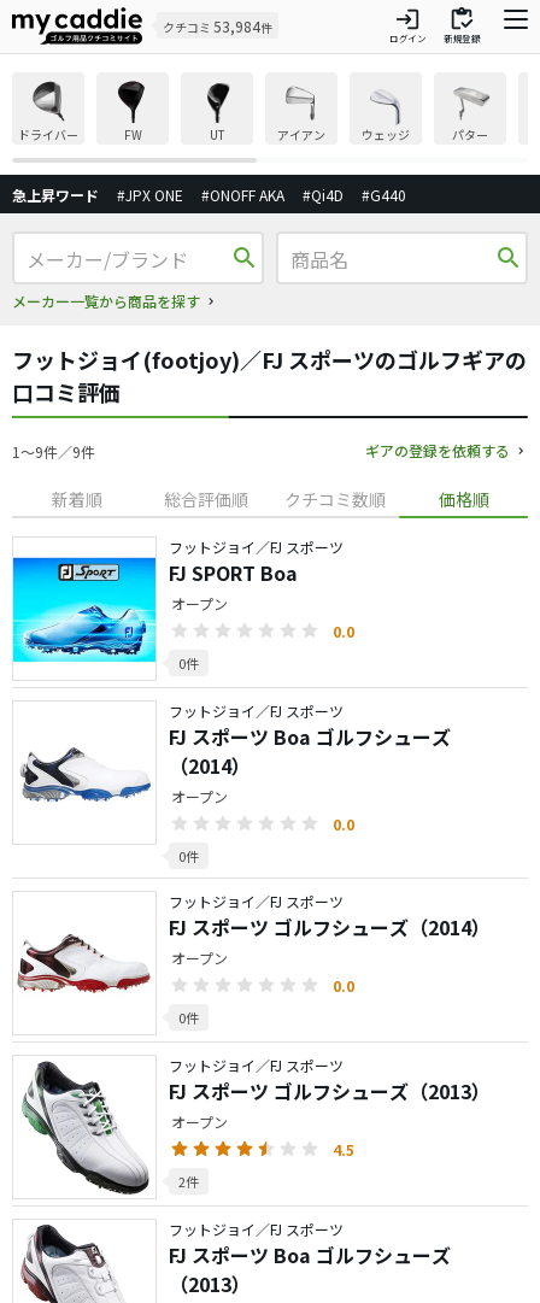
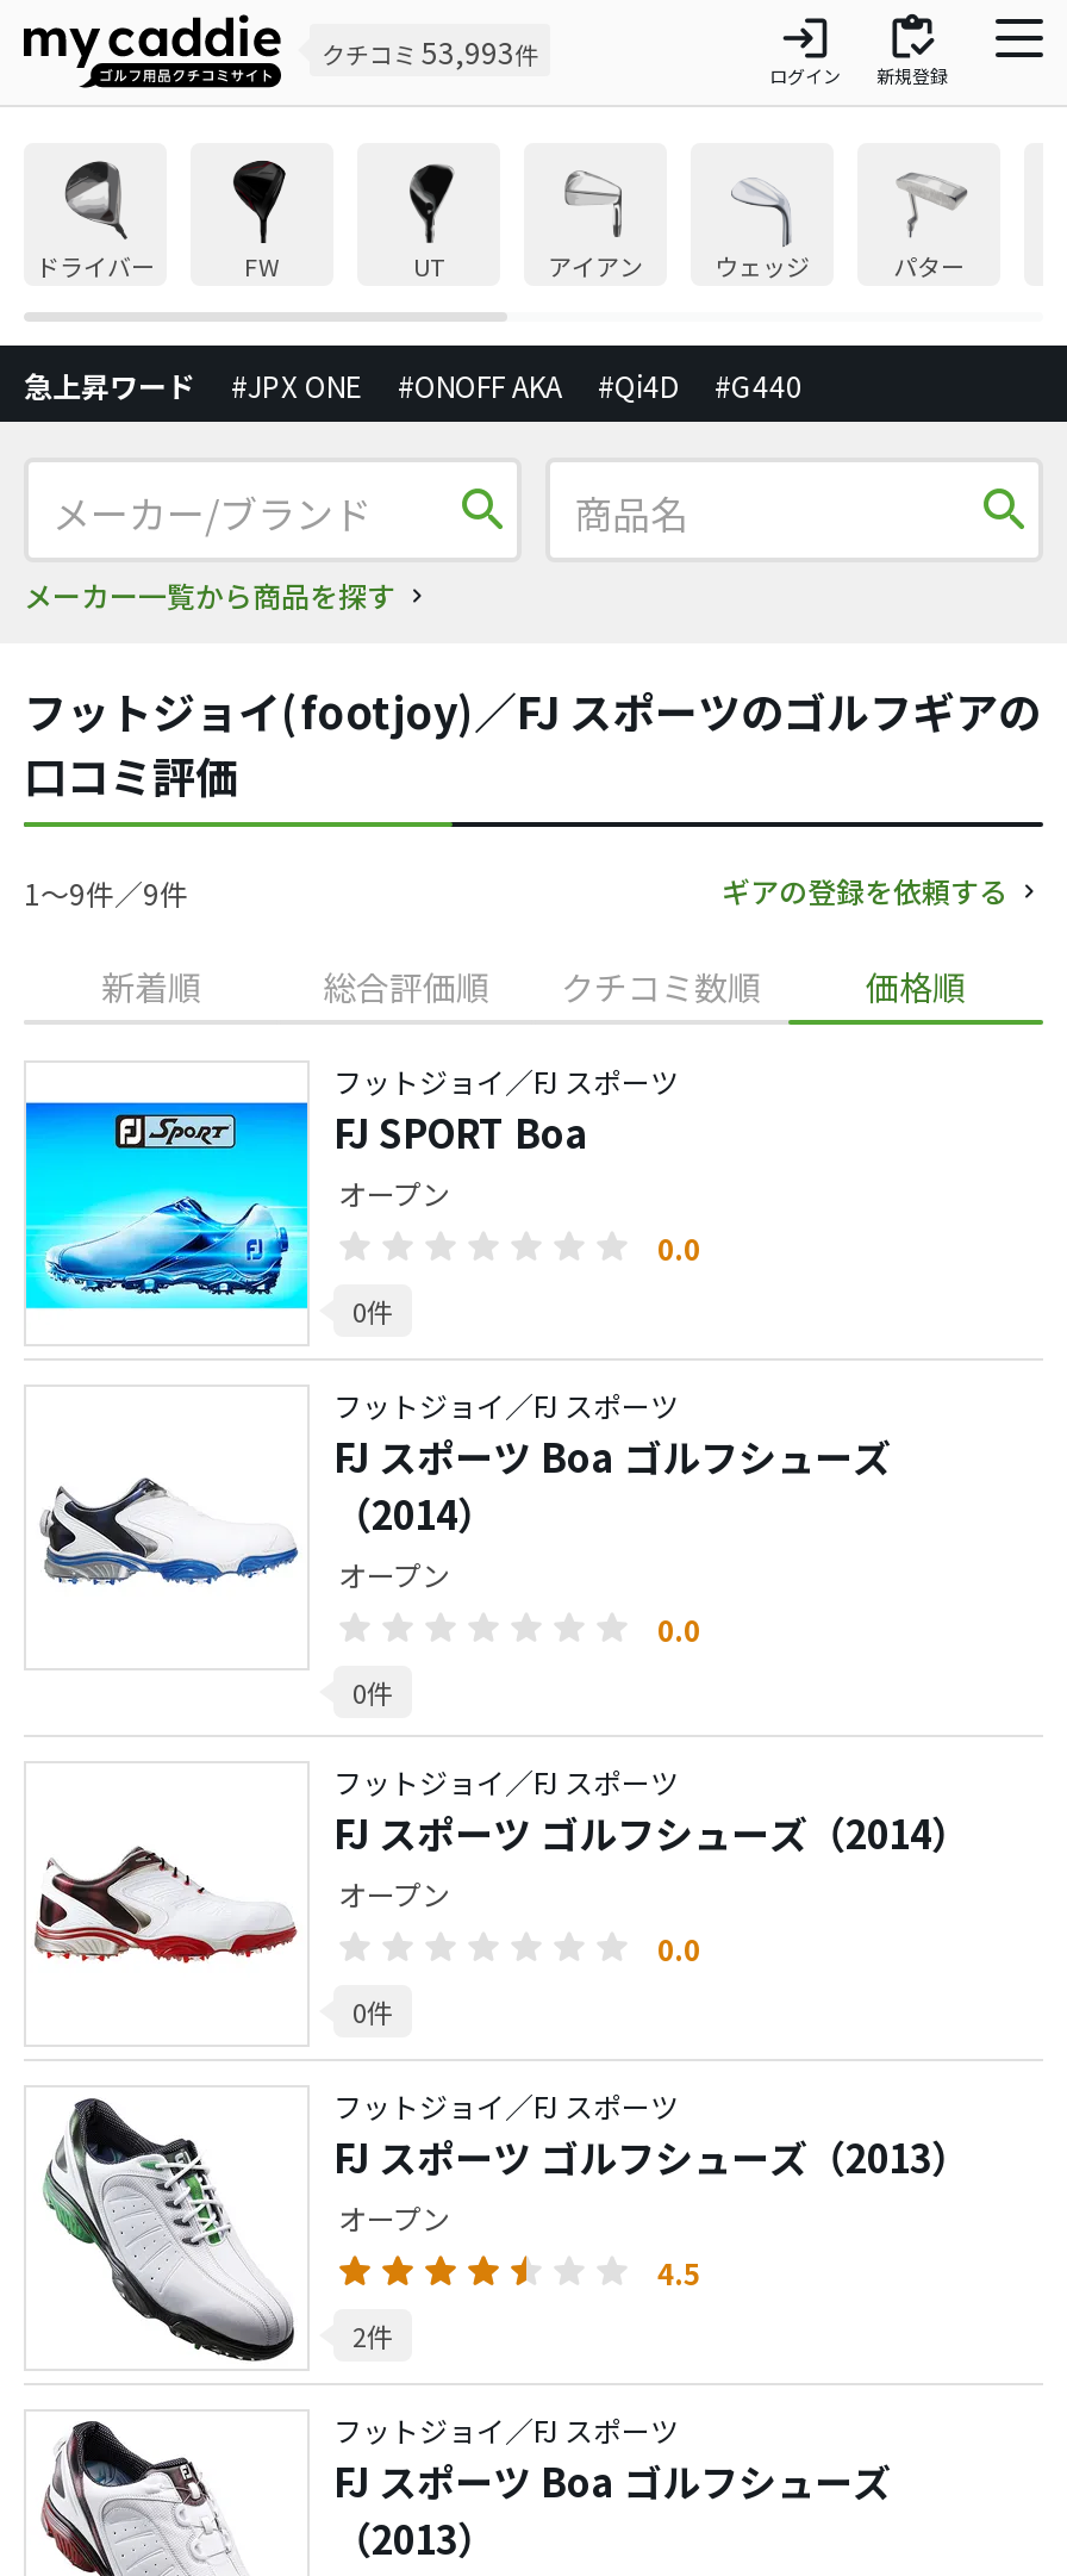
[163,16,272,36] クチコミ53,984件 -> [322,31,538,71] クチコミ53,993件

